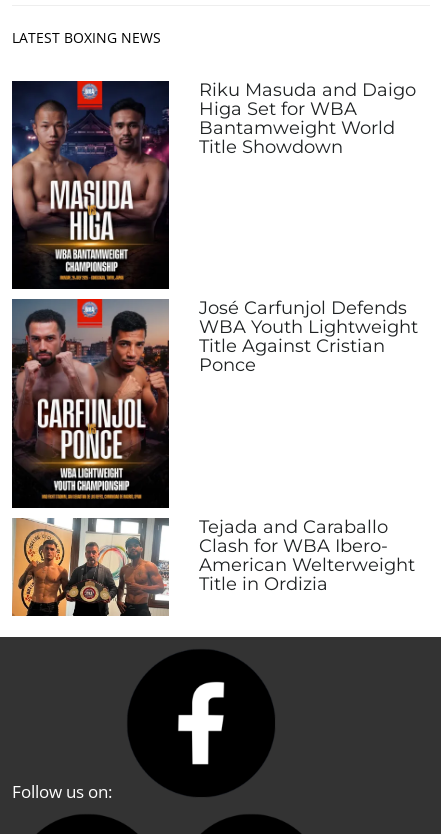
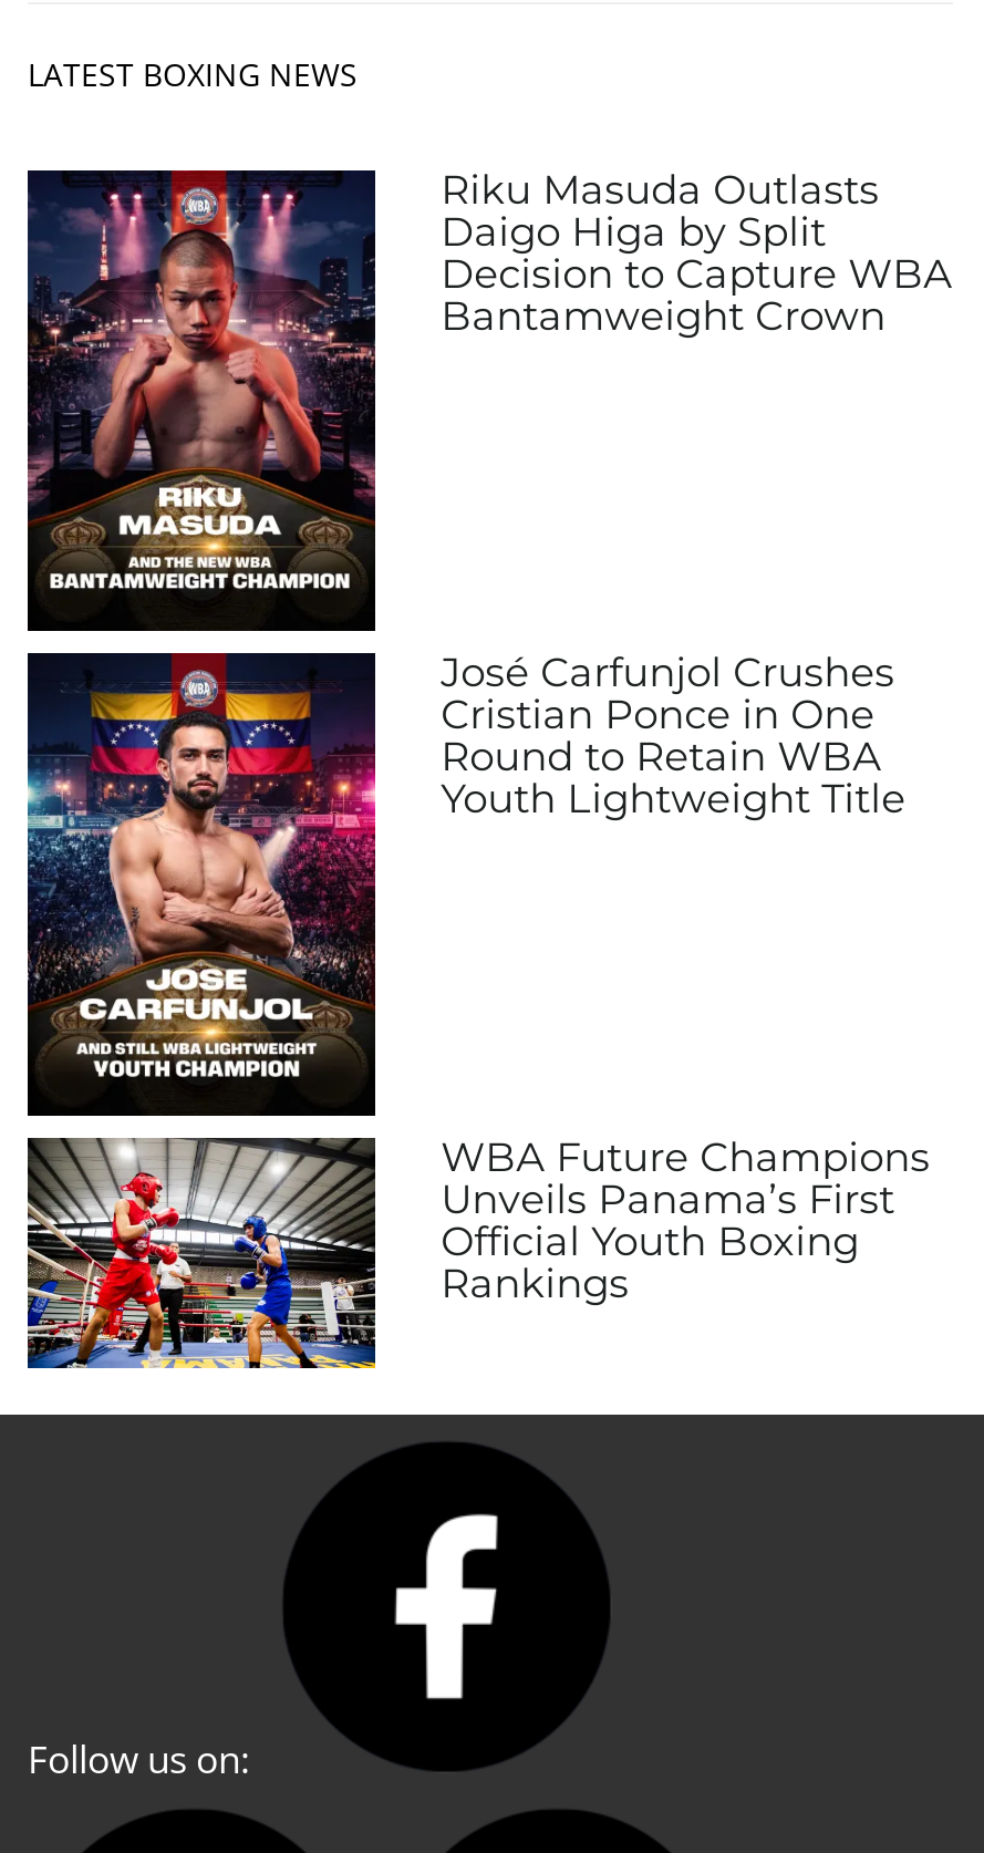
[11,78,416,280] [image] | Riku Masuda and Daigo | Higa Set for WBA | Bantamweight World | Title Showdown -> [25,165,952,607] [image] | Riku Masuda Outlasts | Daigo Higa by Split | Decision to Capture WBA | Bantamweight Crown
[11,297,418,499] [image] | José Carfunjol Defends | WBA Youth Lightweight | Title Against Cristian | Ponce -> [25,649,906,1091] [image] | José Carfunjol Crushes | Cristian Ponce in One | Round to Retain WBA | Youth Lightweight Title
[11,516,415,617] [image] | Tejada and Caraballo | Clash for WBA Ibero- | American Welterweight | Title in Ordizia -> [25,1133,930,1370] [image] | WBA Future Champions | Unveils Panama’s First | Official Youth Boxing | Rankings

